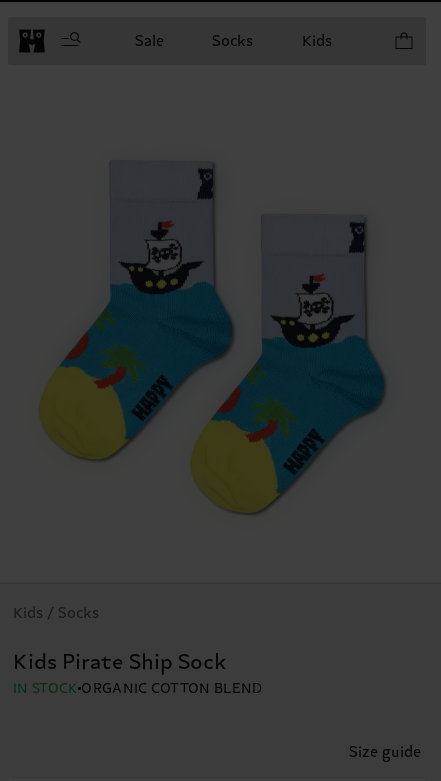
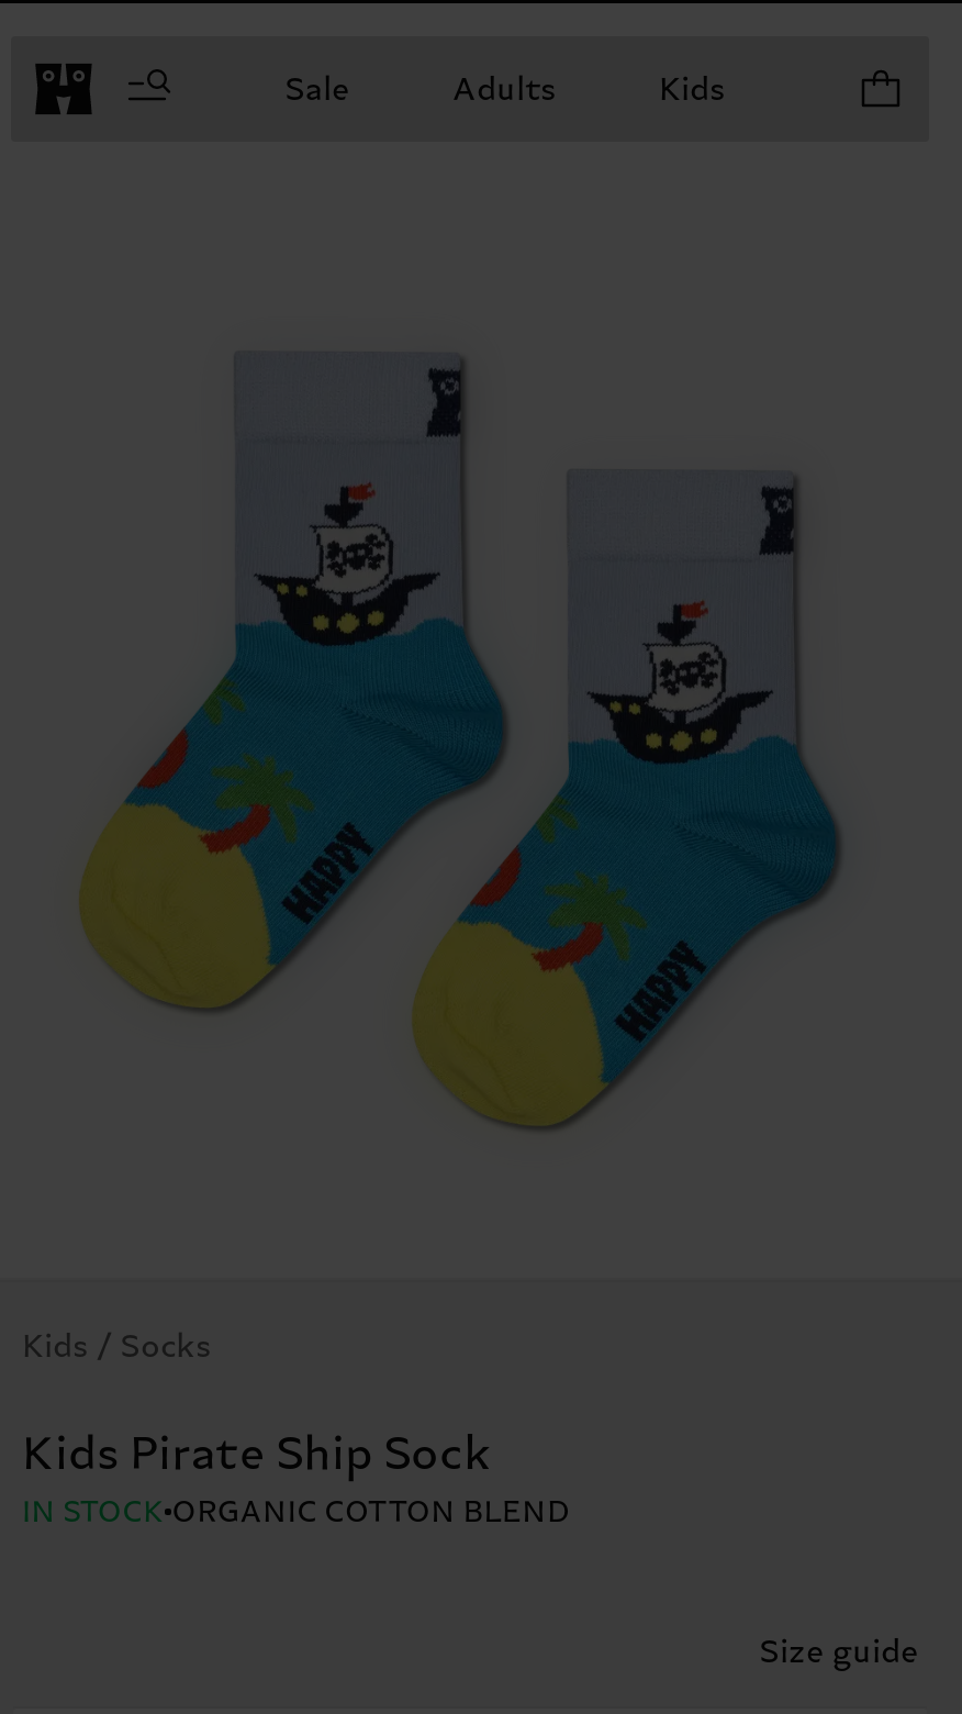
[212,32,253,49] Socks -> [452,70,556,108] Adults

